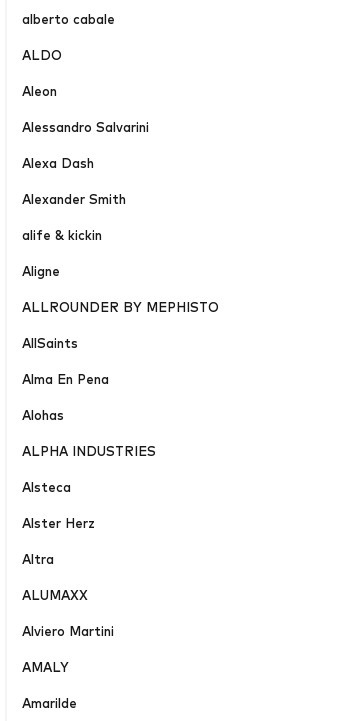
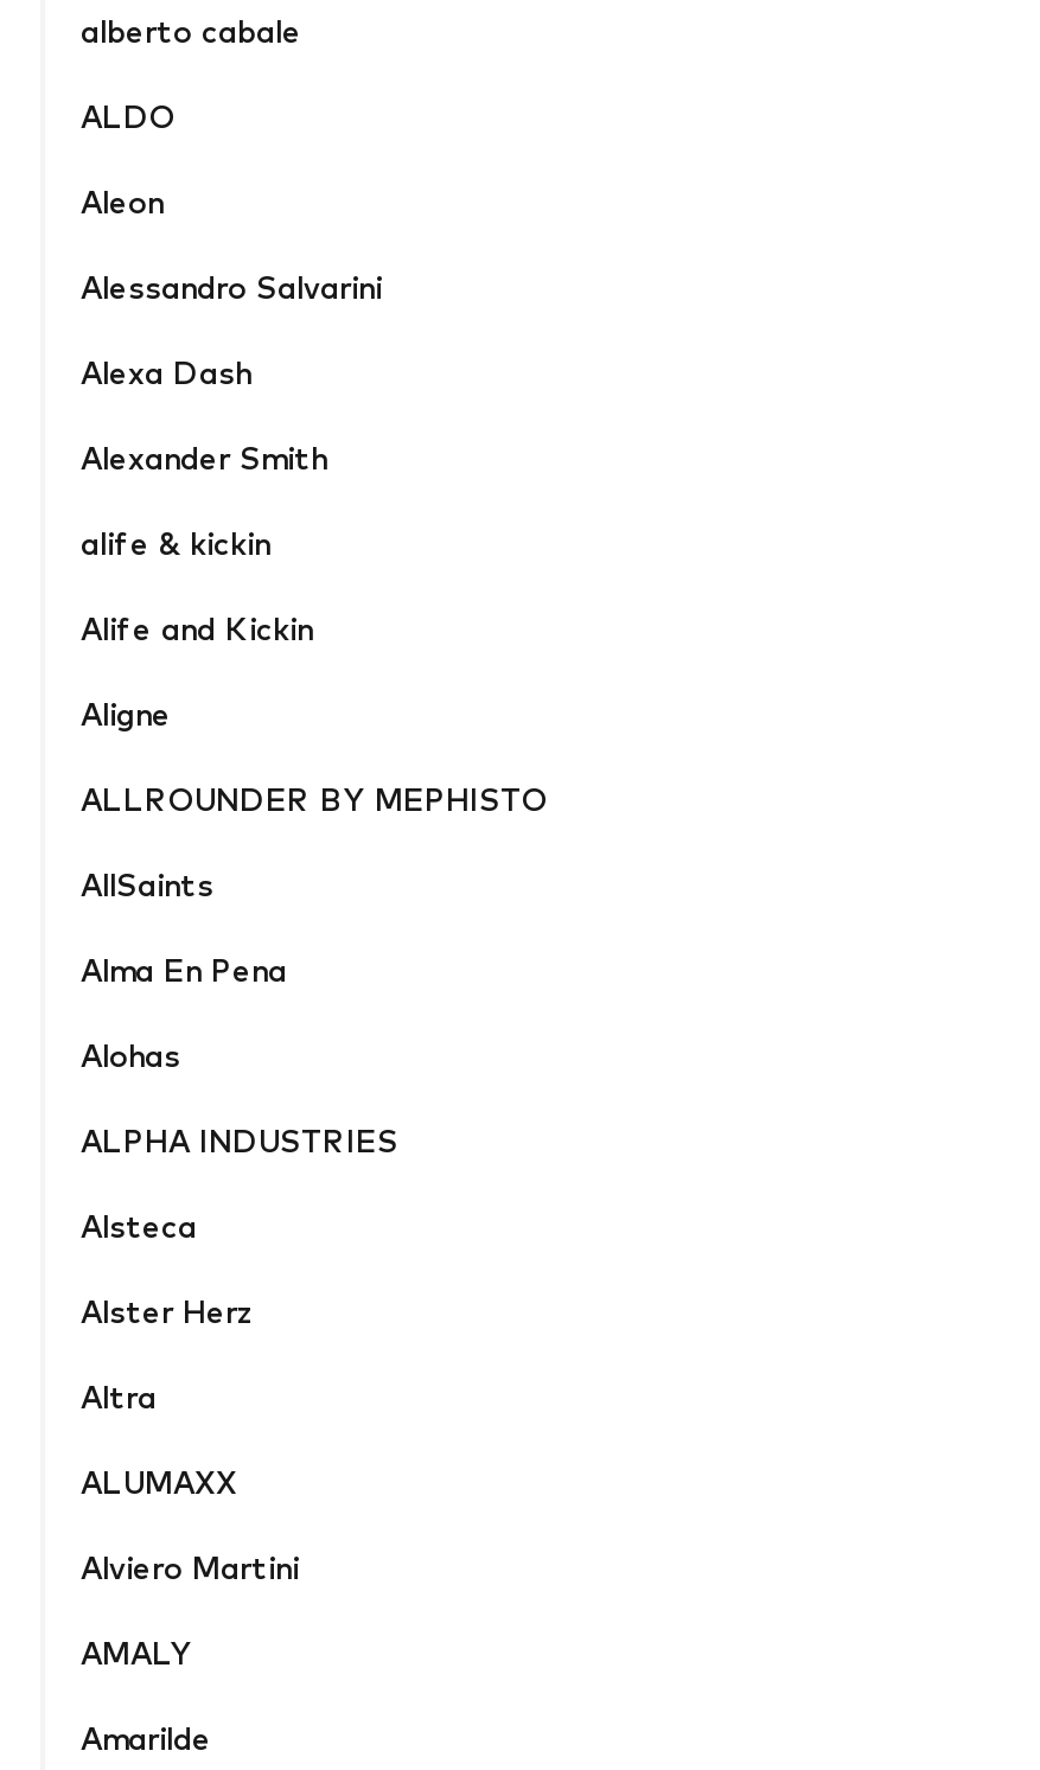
none -> [81,609,313,647] Alife and Kickin

